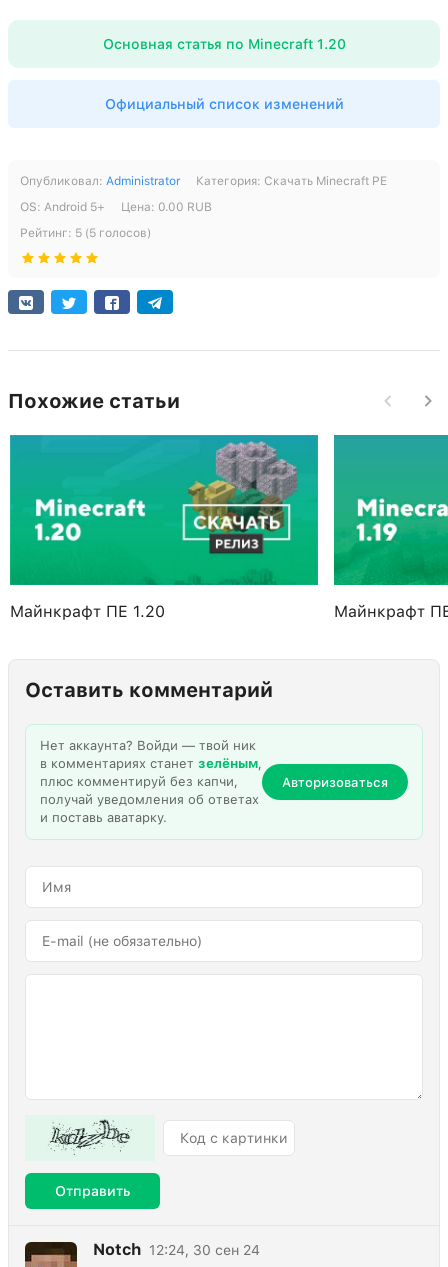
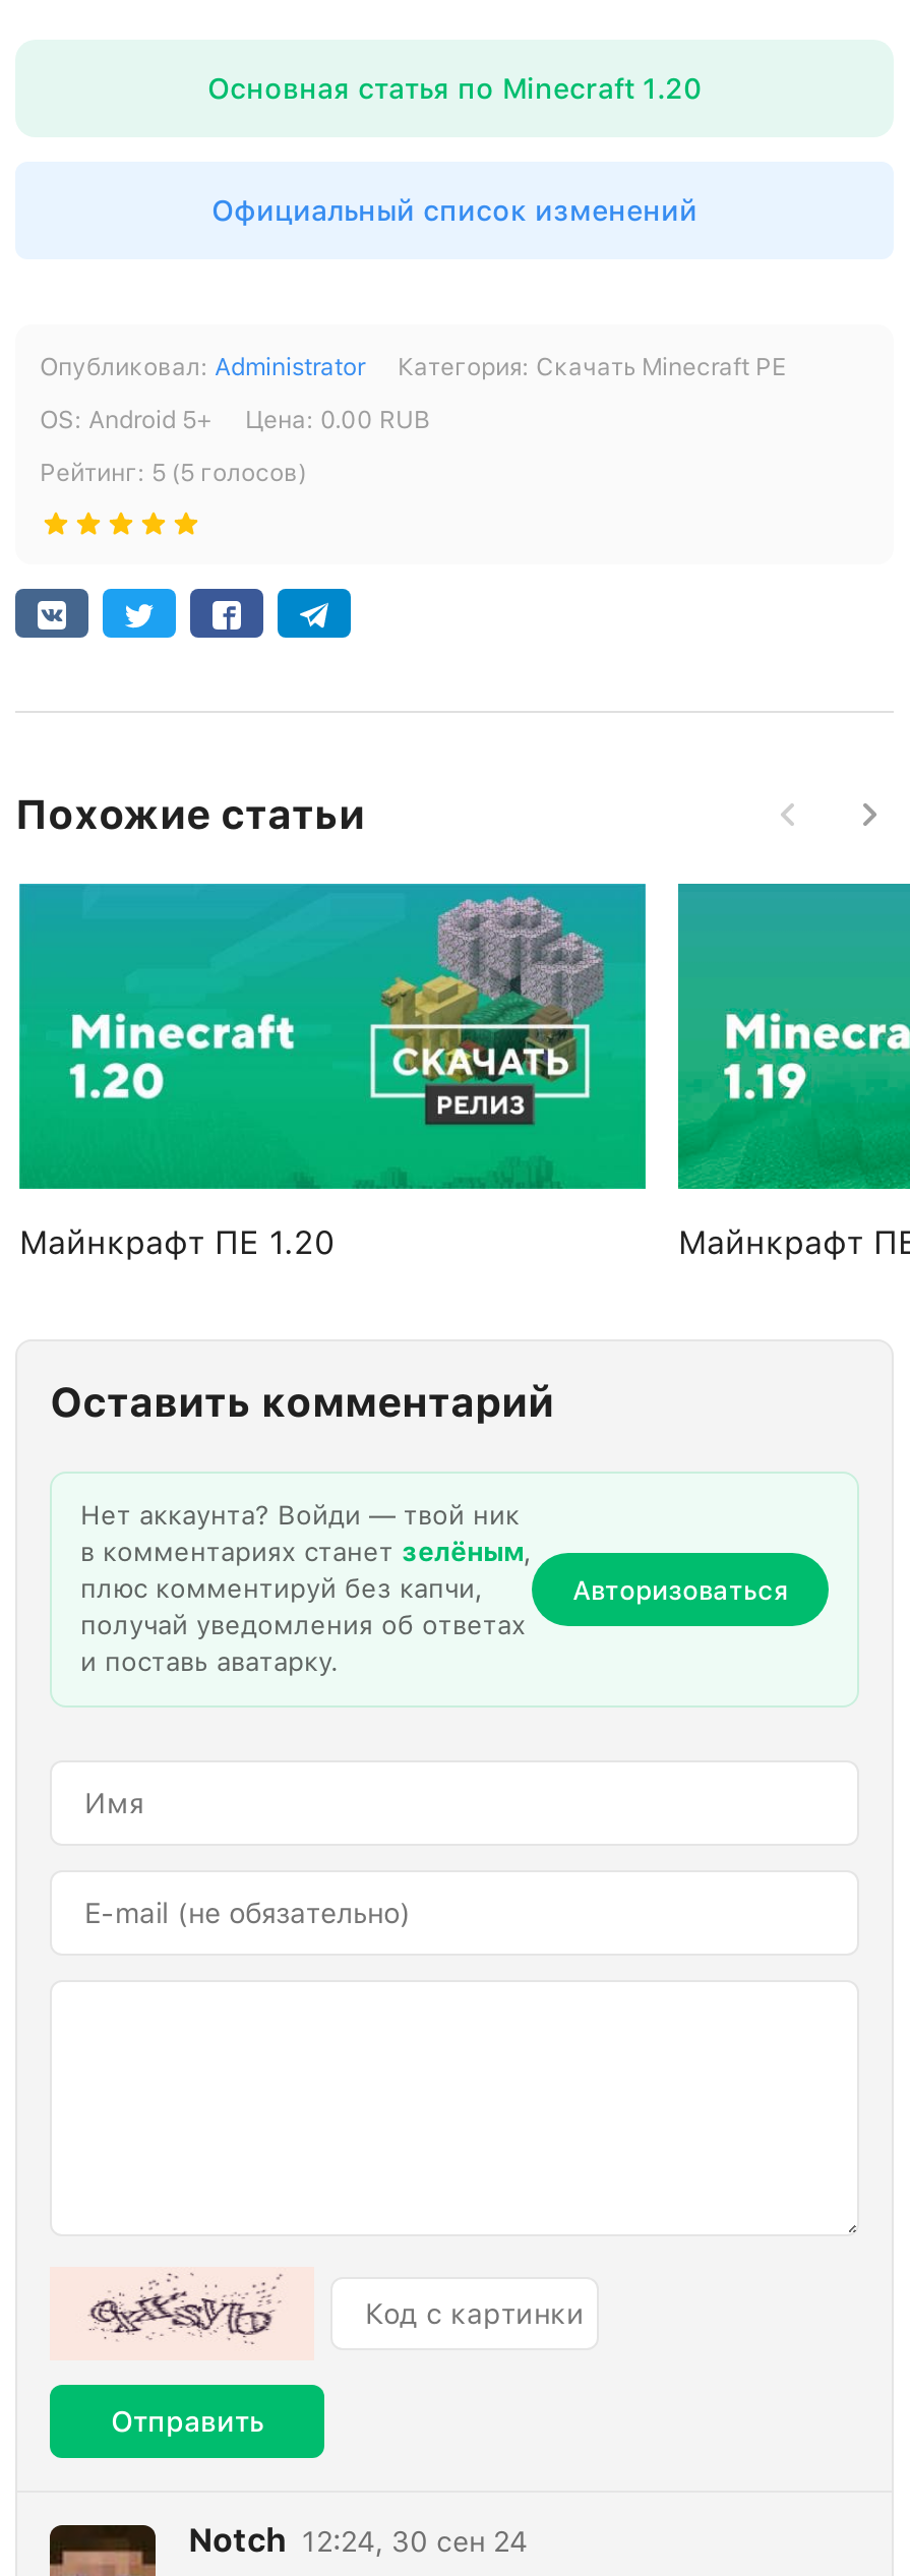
[45,1118,134,1156] [image] -> [88,2273,284,2348] [image]

